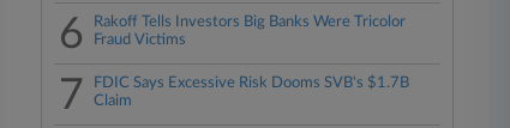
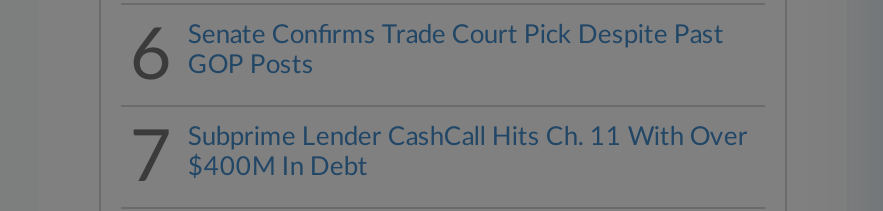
[94,14,406,48] Rakoff Tells Investors Big Banks Were Tricolor | Fraud Victims -> [188,23,724,79] Senate Confirms Trade Court Pick Despite Past | GOP Posts
[94,75,410,109] FDIC Says Excessive Risk Dooms SVB's $1.7B | Claim -> [188,125,748,181] Subprime Lender CashCall Hits Ch. 11 With Over | $400M In Debt

